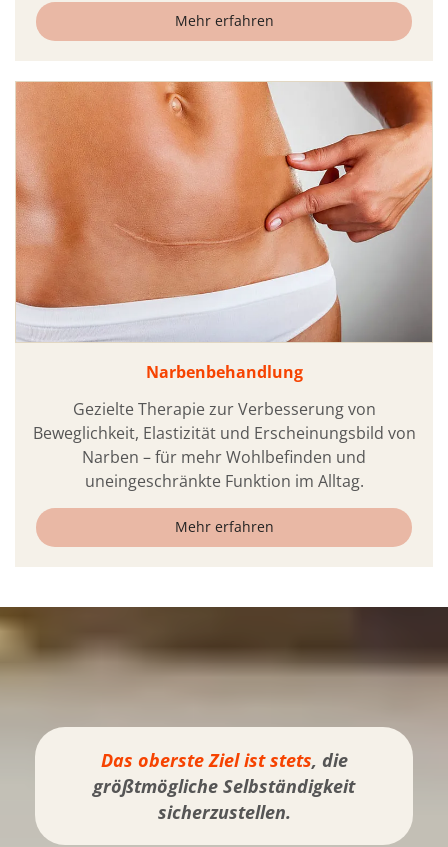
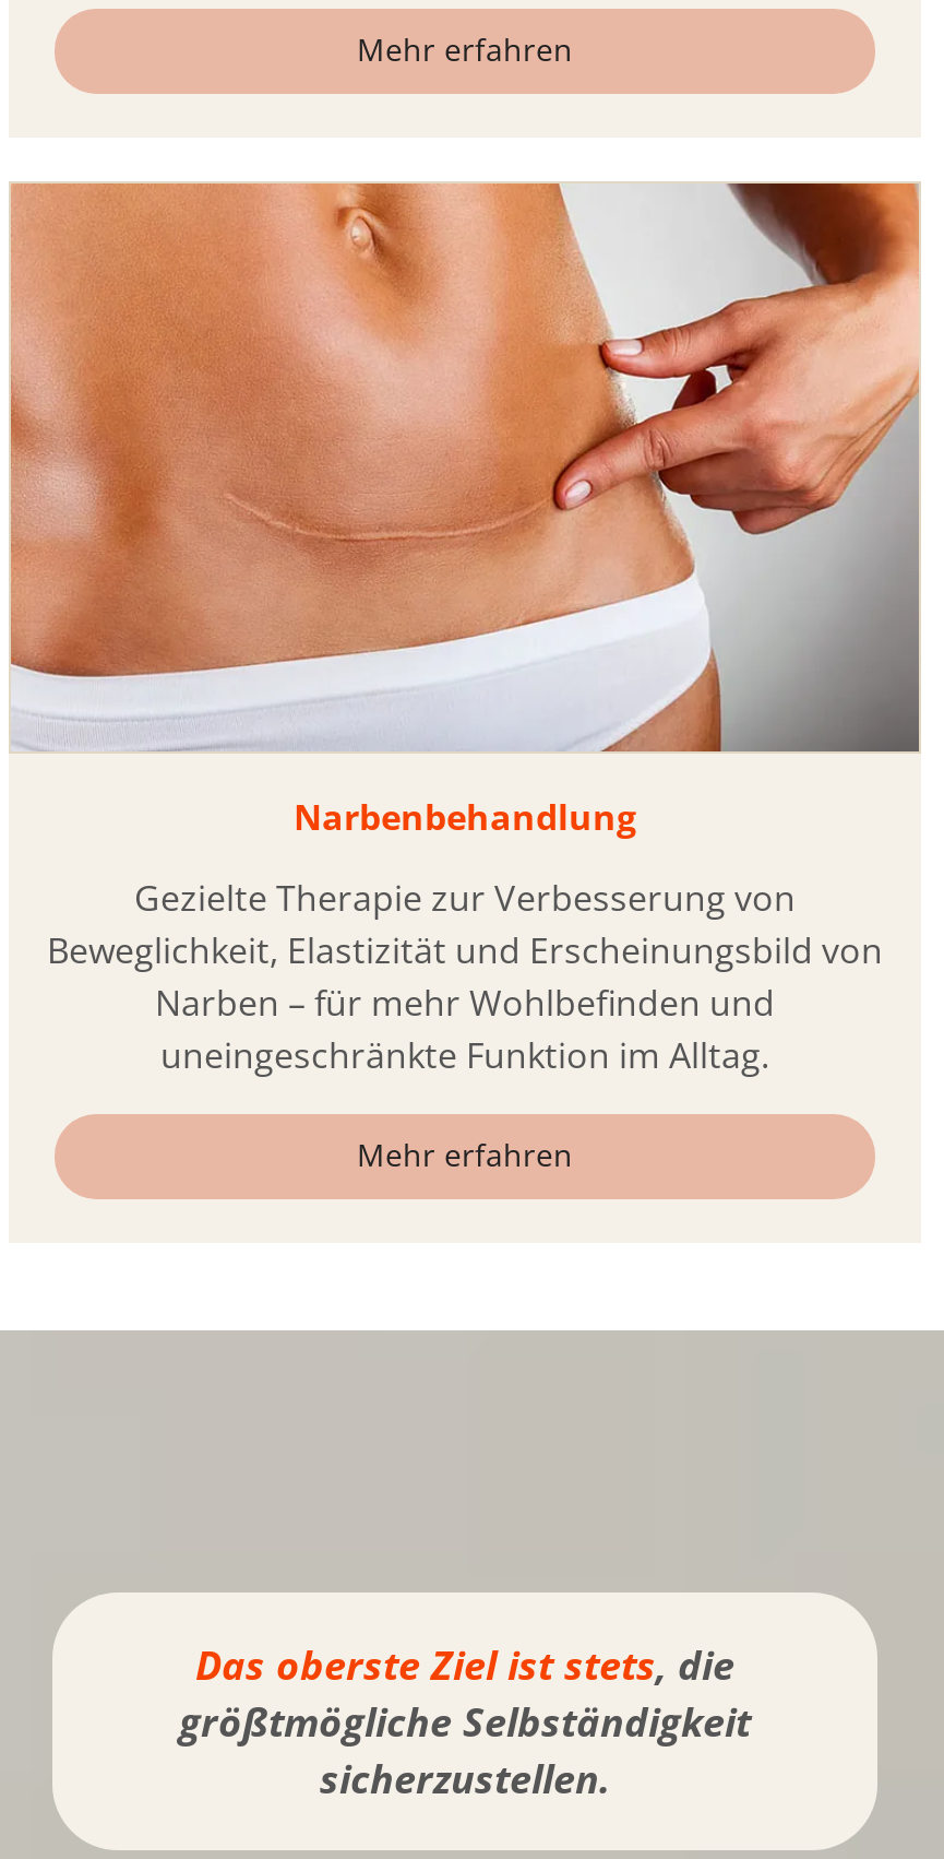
[3,607,445,727] [image] -> none

